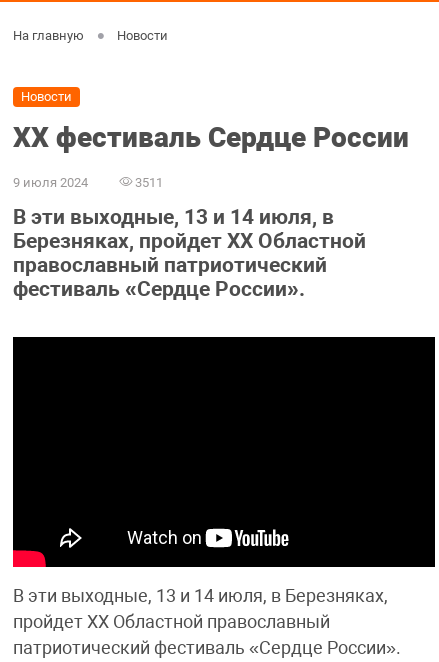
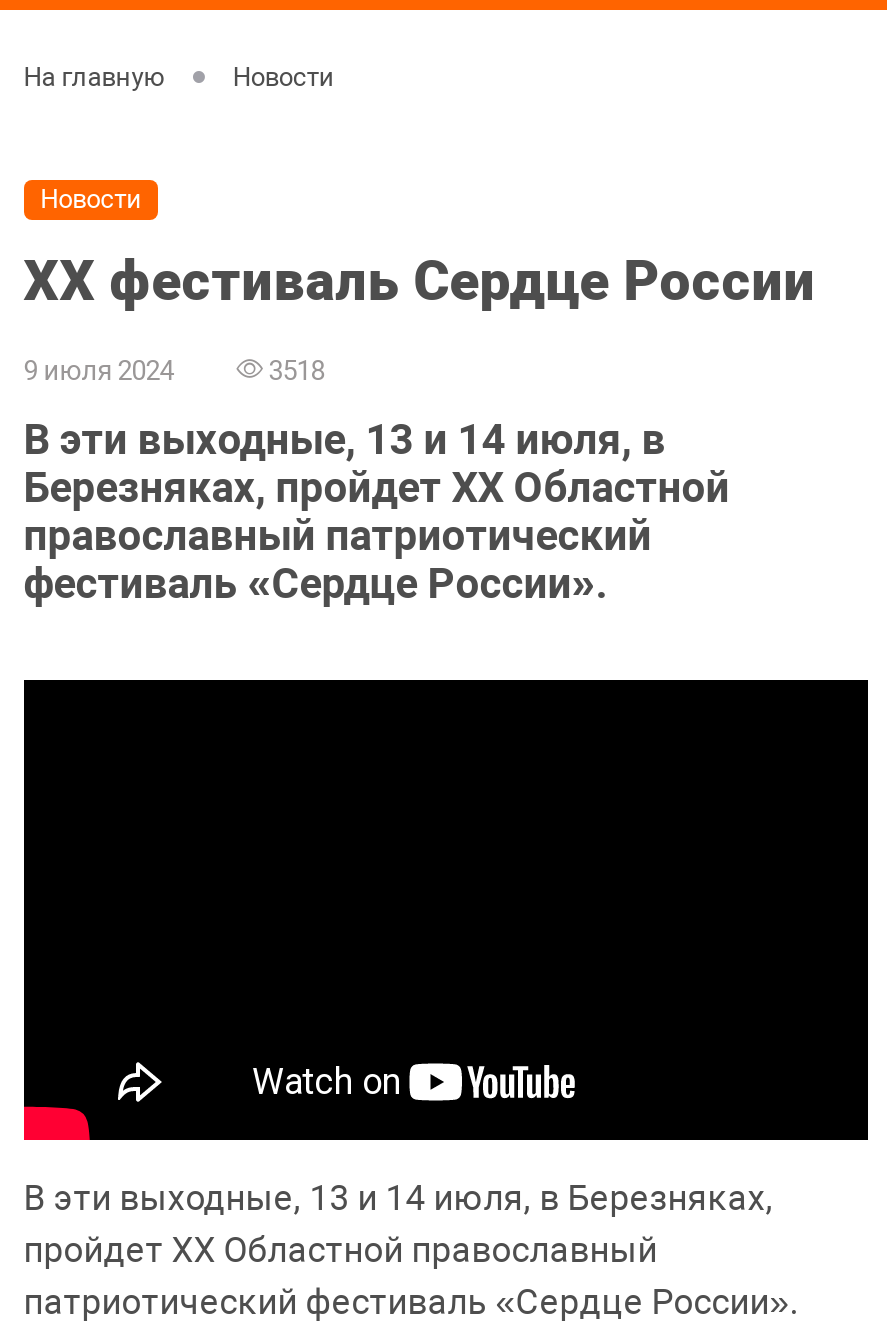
[132,175,163,190] 3511 -> [262,355,324,385] 3518

